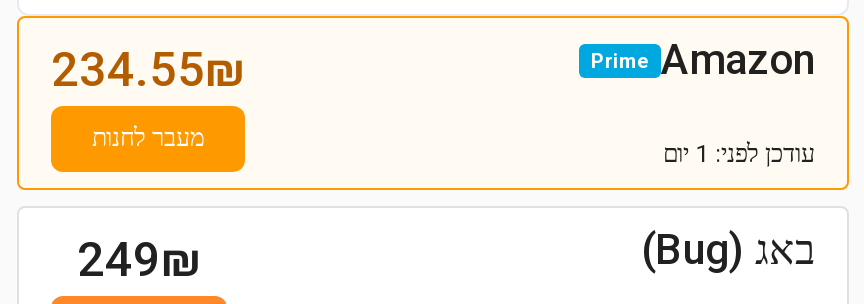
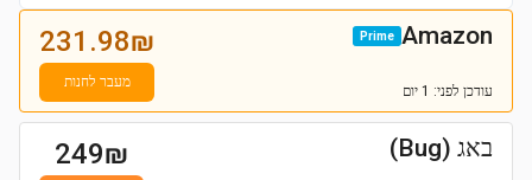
[51,42,245,98] 234.55₪ -> [39,25,154,58] 231.98₪

